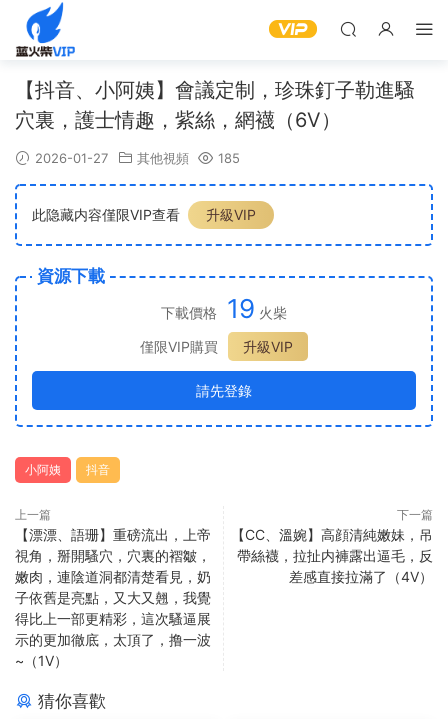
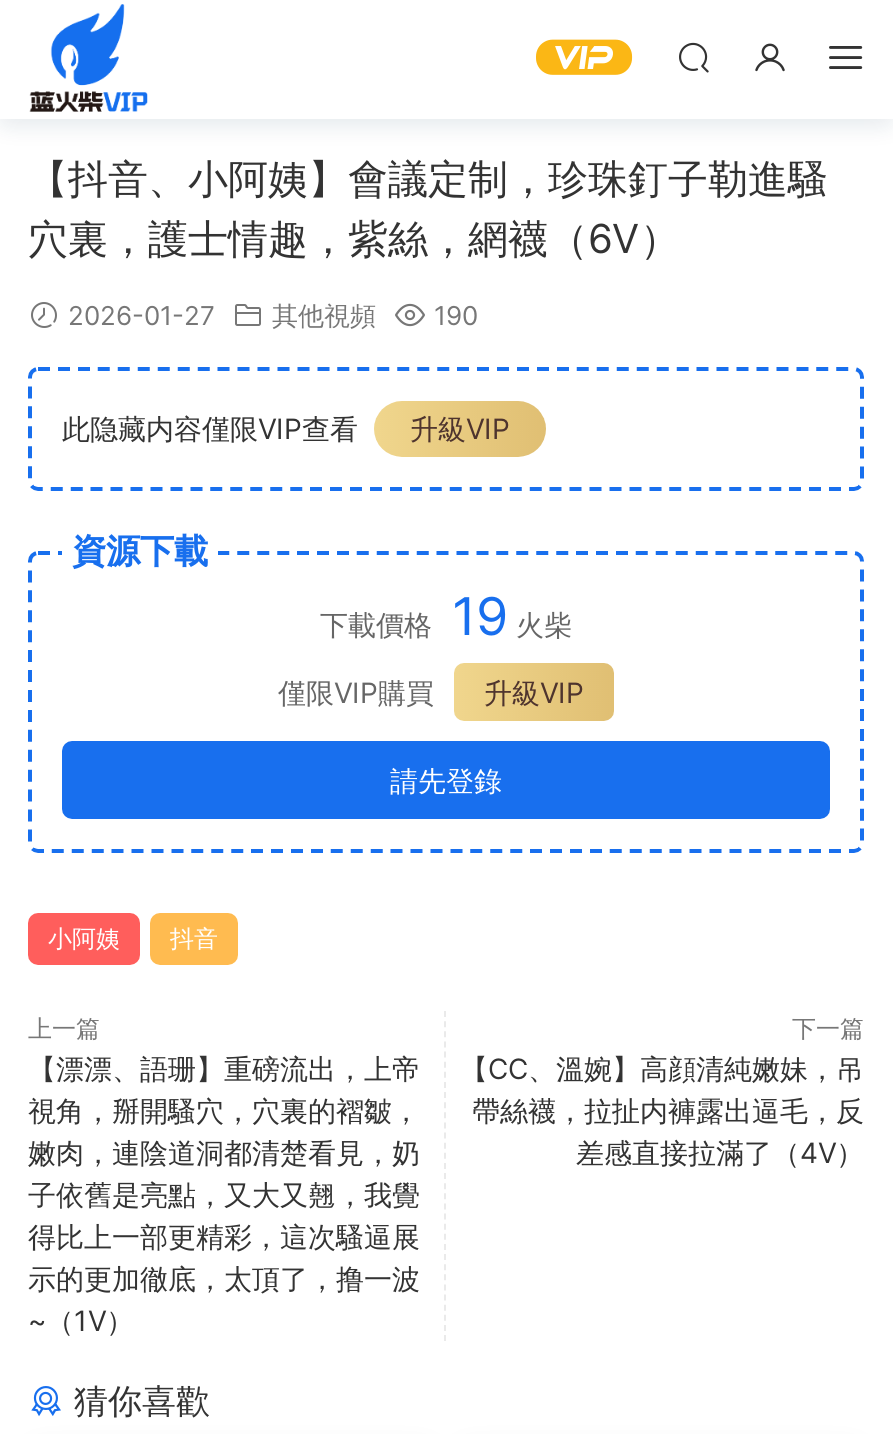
[31,150,240,166] 2026-01-27 其他視頻 185 -> [60,299,478,331] 2026-01-27 其他視頻 190

